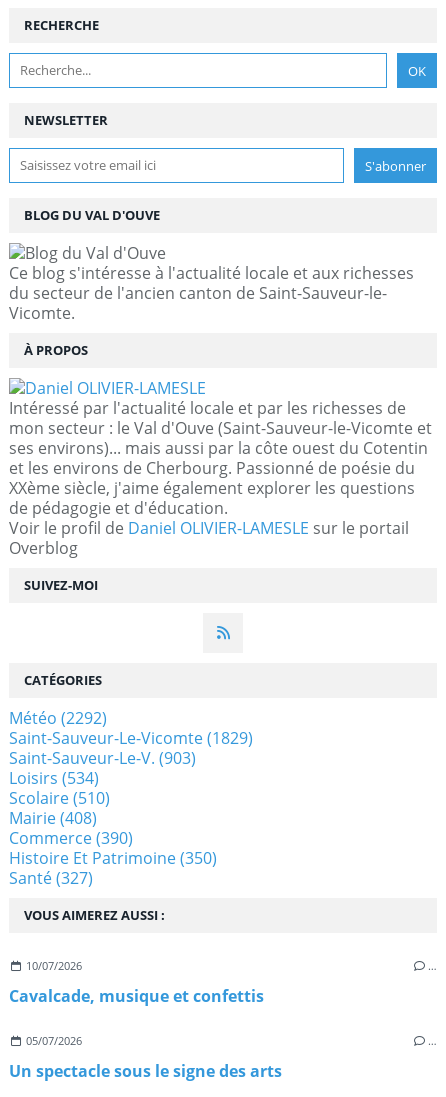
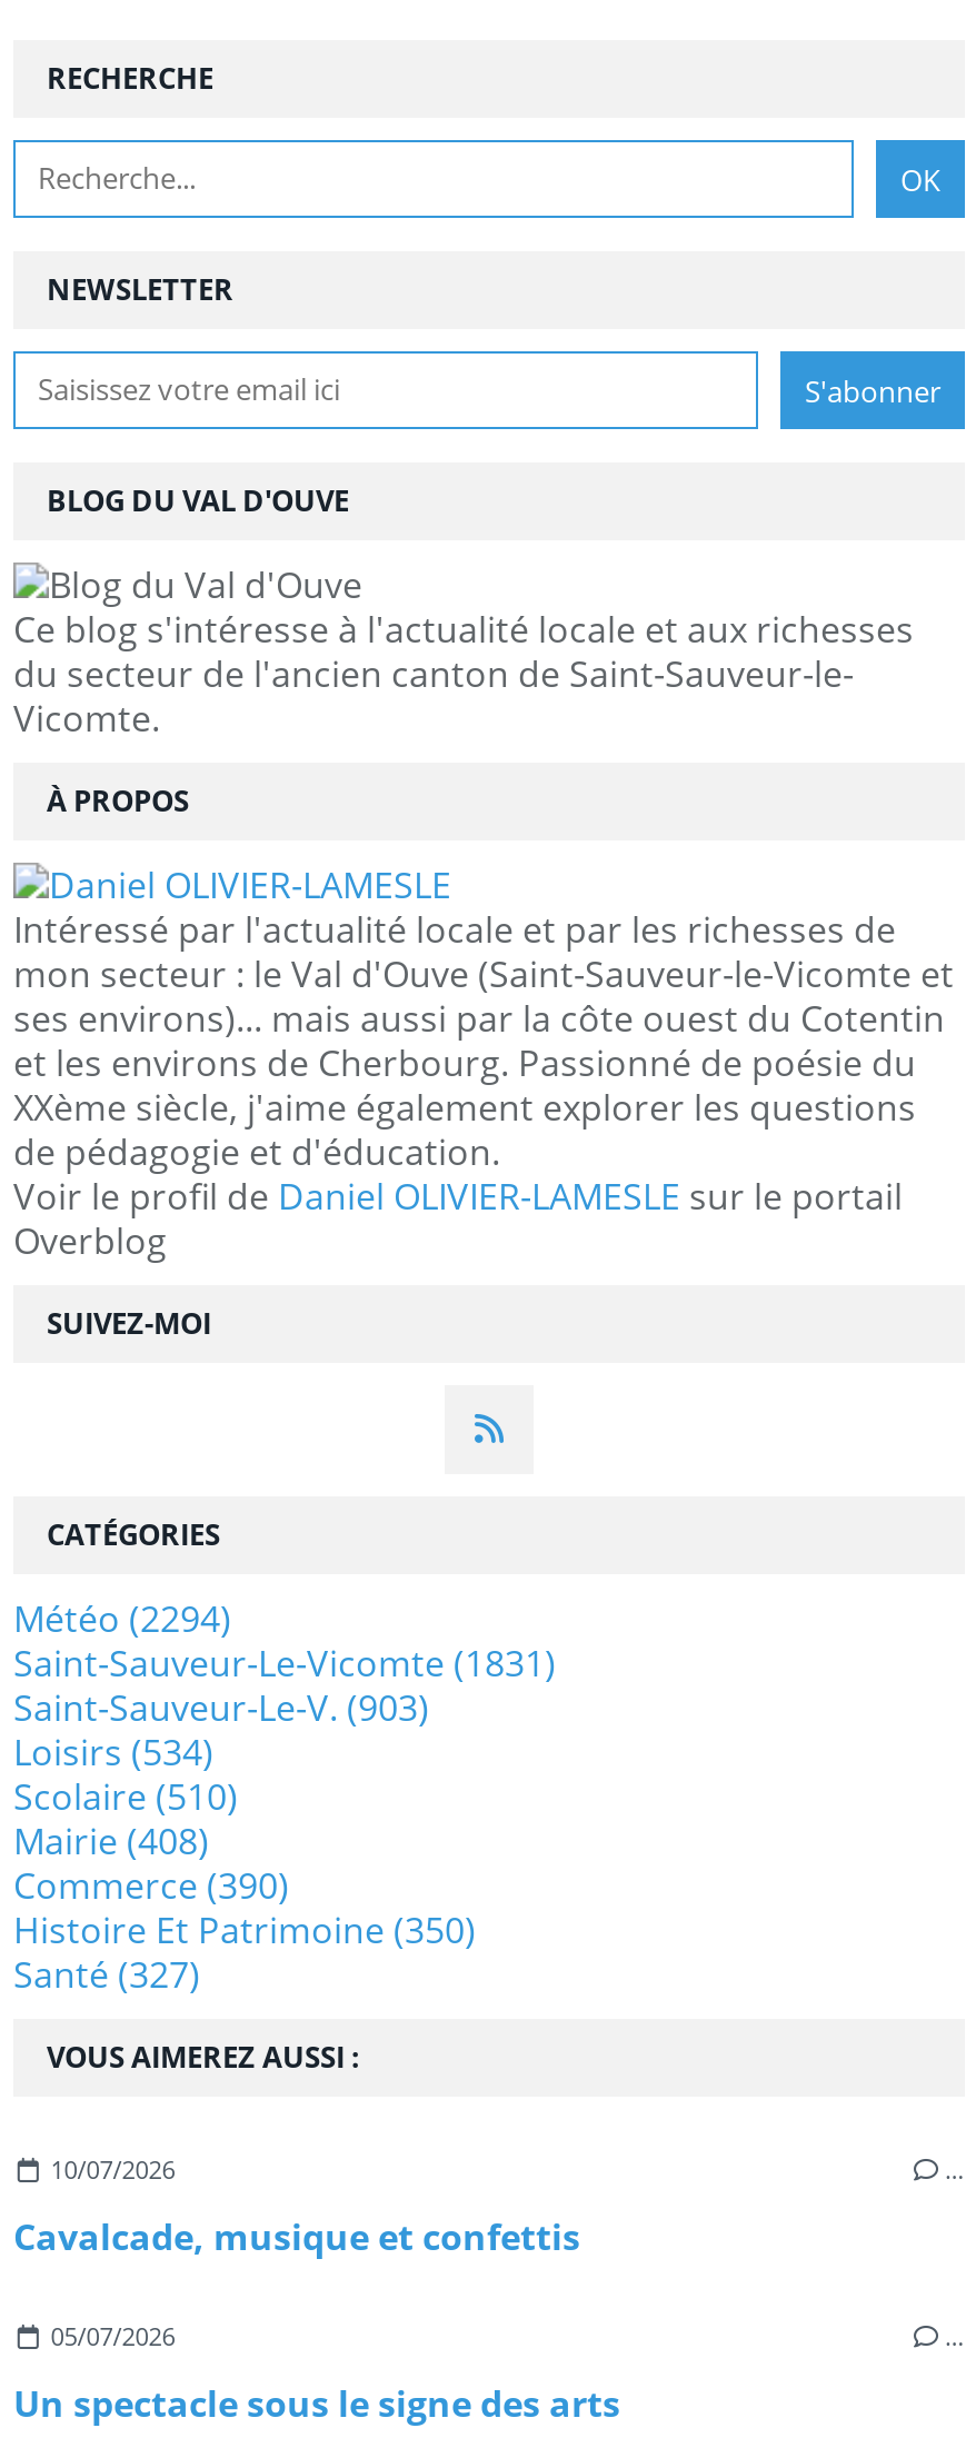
[9,707,107,729] Météo (2292) -> [13,1593,231,1642] Météo (2294)
[9,727,253,749] Saint-Sauveur-Le-Vicomte (1829) -> [13,1638,556,1687] Saint-Sauveur-Le-Vicomte (1831)

